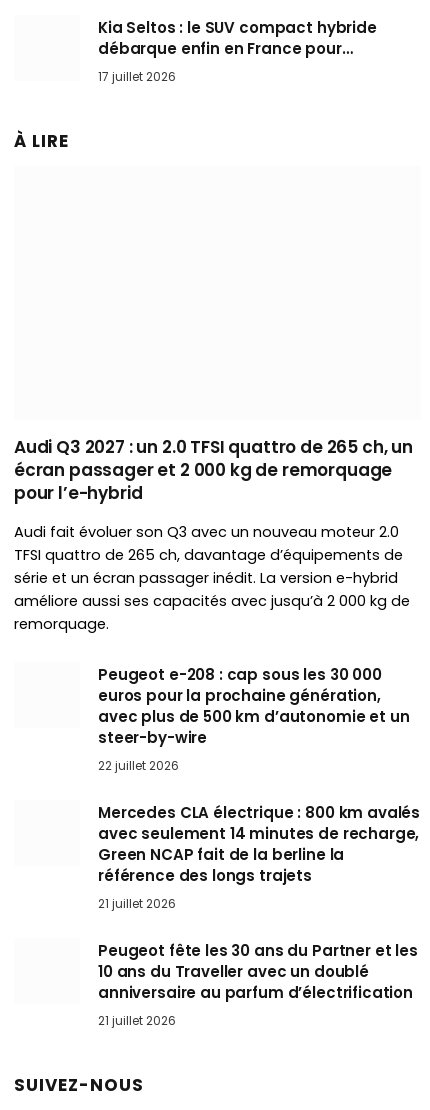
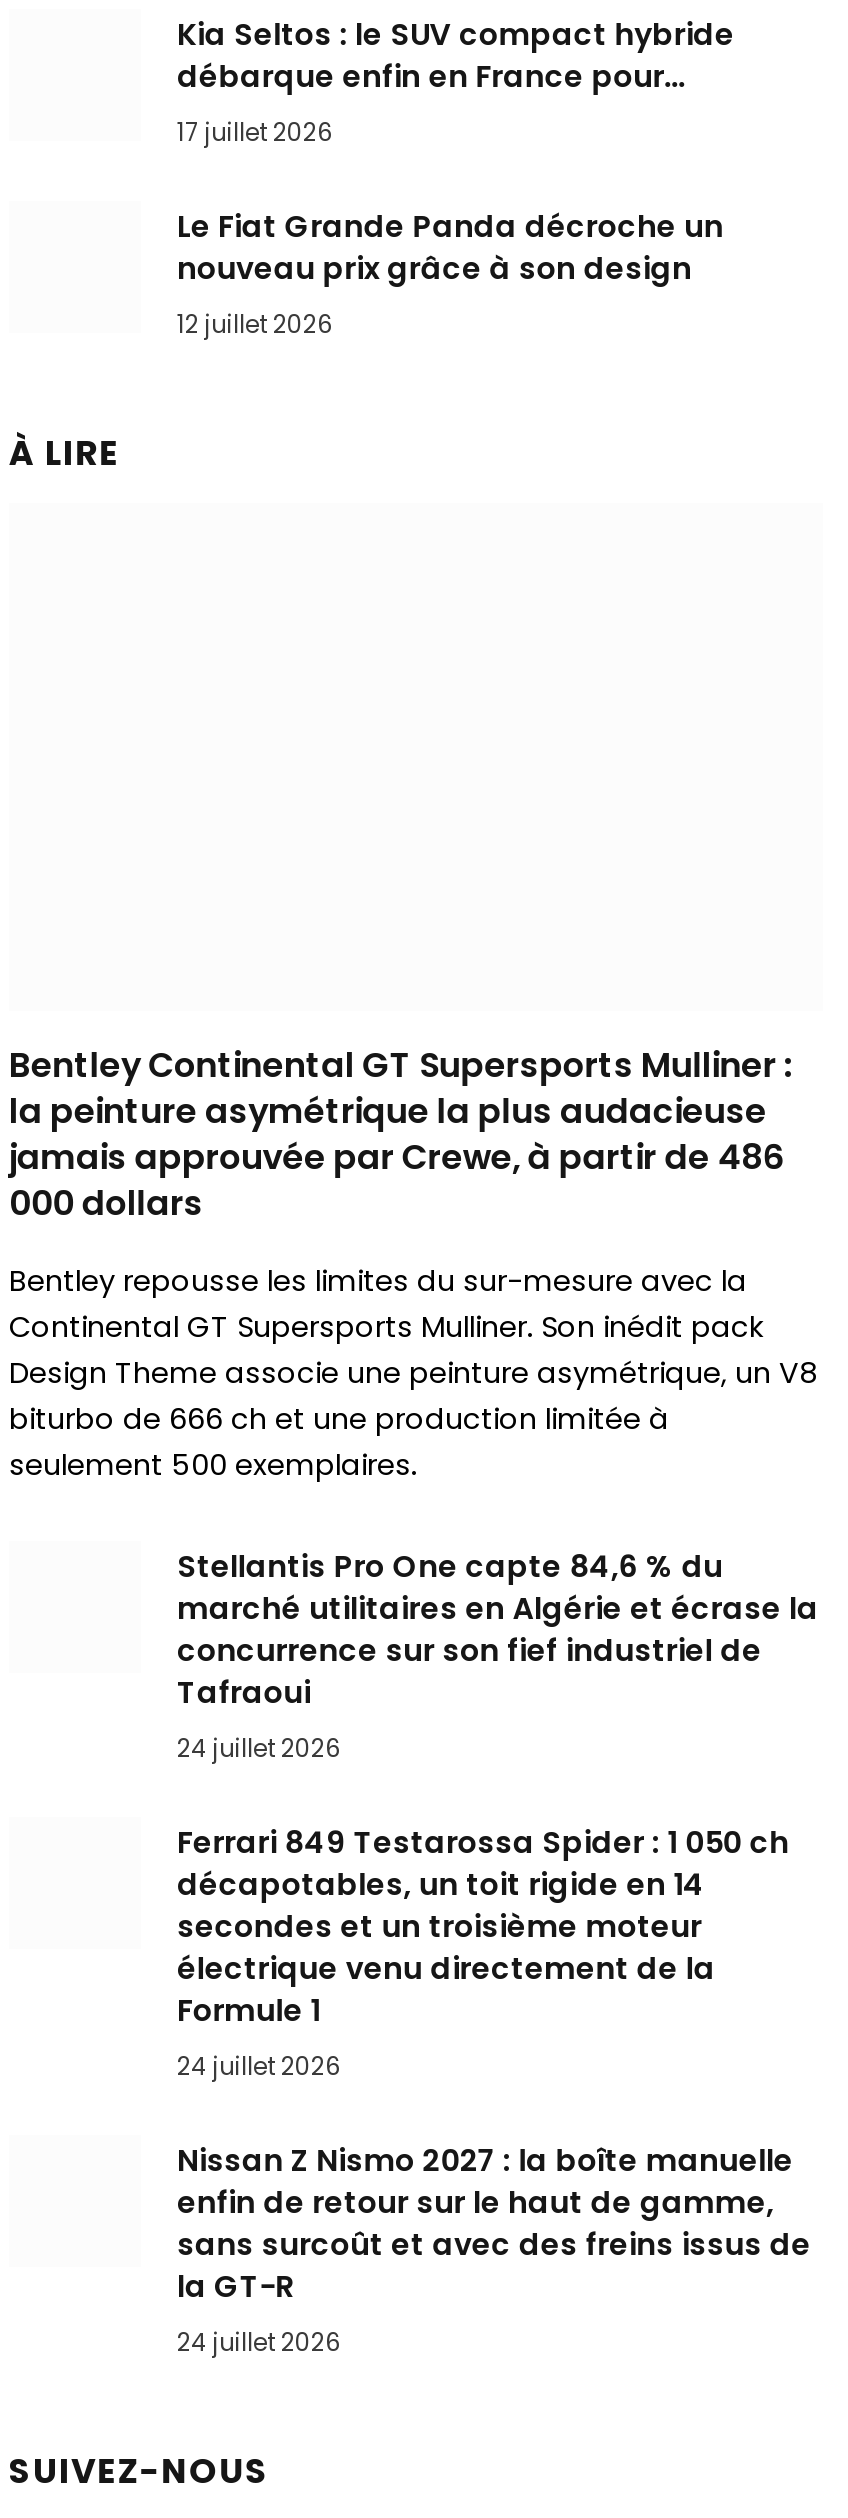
none -> [177,205,723,341] Le Fiat Grande Panda décroche un | nouveau prix grâce à son design | 12 juillet 2026
[14,435,413,505] Audi Q3 2027 : un 2.0 TFSI quattro de 265 ch, un | écran passager et 2 000 kg de remorquage | pour l’e-hybrid -> [9,1041,792,1227] Bentley Continental GT Supersports Mulliner : | la peinture asymétrique la plus audacieuse | jamais approuvée par Crewe, à partir de 486 | 000 dollars
[14,522,410,634] Audi fait évoluer son Q3 avec un nouveau moteur 2.0 | TFSI quattro de 265 ch, davantage d’équipements de | série et un écran passager inédit. La version e-hybrid | améliore aussi ses capacités avec jusqu’à 2 000 kg de | remorquage. -> [9,1261,817,1485] Bentley repousse les limites du sur-mesure avec la | Continental GT Supersports Mulliner. Son inédit pack | Design Theme associe une peinture asymétrique, un V8 | biturbo de 666 ch et une production limitée à | seulement 500 exemplaires.
[98,664,409,774] Peugeot e-208 : cap sous les 30 000 | euros pour la prochaine génération, | avec plus de 500 km d’autonomie et un | steer-by-wire | 22 juillet 2026 -> [177,1545,818,1765] Stellantis Pro One capte 84,6 % du | marché utilitaires en Algérie et écrase la | concurrence sur son fief industriel de | Tafraoui | 24 juillet 2026
[98,802,420,912] Mercedes CLA électrique : 800 km avalés | avec seulement 14 minutes de recharge, | Green NCAP fait de la berline la | référence des longs trajets | 21 juillet 2026 -> [177,1821,789,2083] Ferrari 849 Testarossa Spider : 1 050 ch | décapotables, un toit rigide en 14 | secondes et un troisième moteur | électrique venu directement de la | Formule 1 | 24 juillet 2026
[98,940,418,1029] Peugeot fête les 30 ans du Partner et les | 10 ans du Traveller avec un doublé | anniversaire au parfum d’électrification | 21 juillet 2026 -> [177,2139,811,2359] Nissan Z Nismo 2027 : la boîte manuelle | enfin de retour sur le haut de gamme, | sans surcoût et avec des freins issus de | la GT-R | 24 juillet 2026

